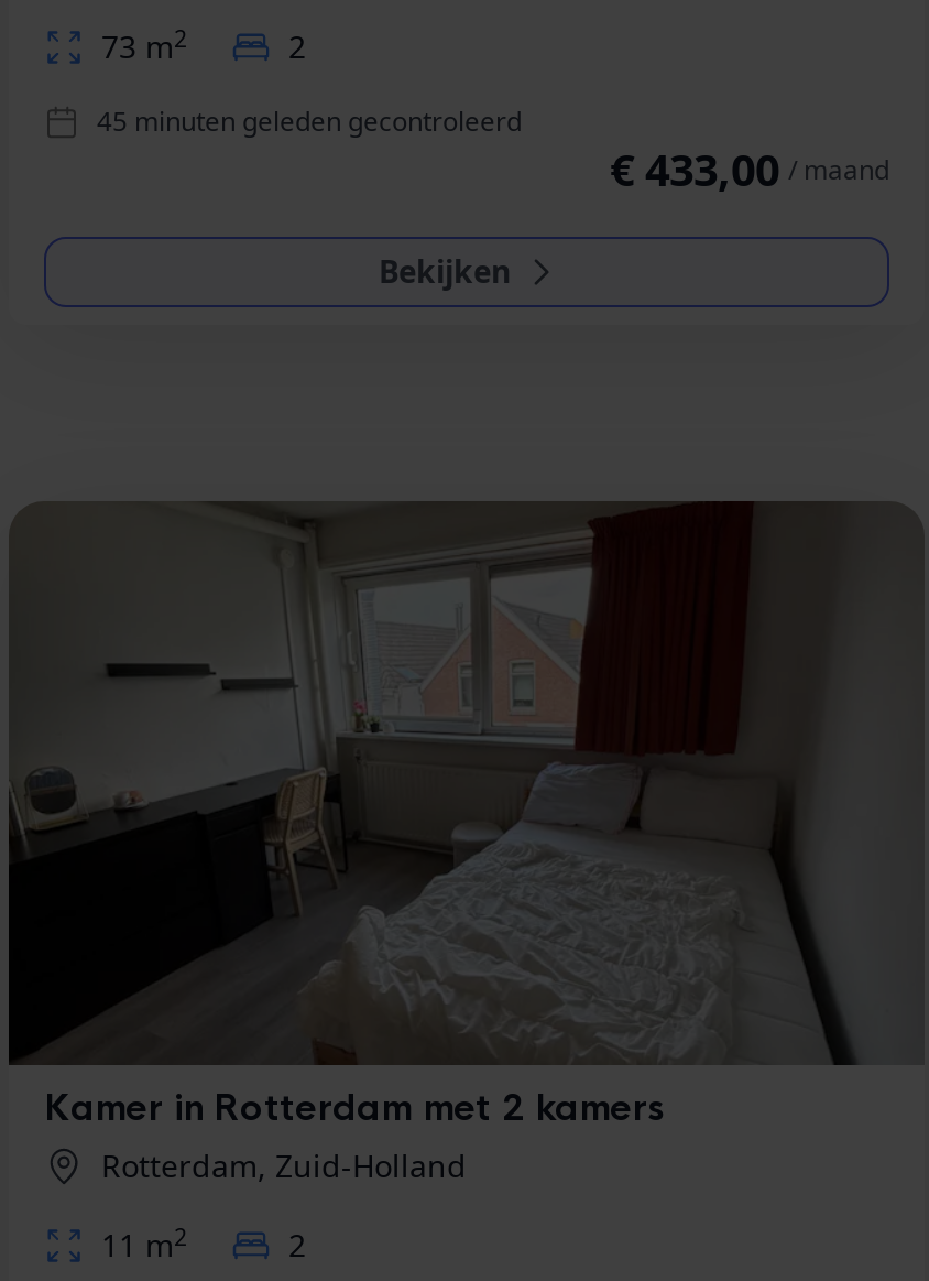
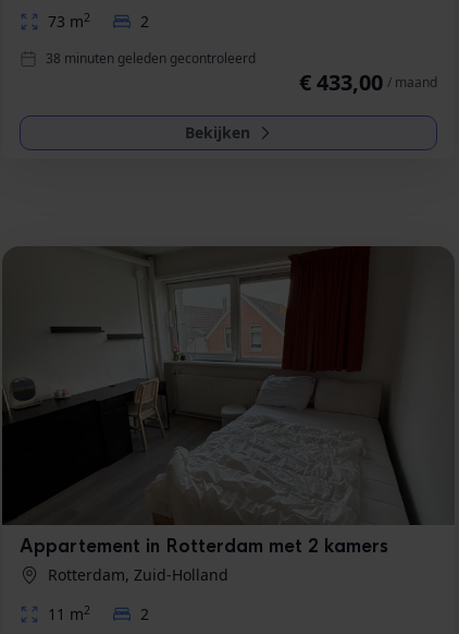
[97,102,522,140] 45 minuten geleden gecontroleerd -> [46,49,256,68] 38 minuten geleden gecontroleerd
[44,1085,665,1131] Kamer in Rotterdam met 2 kamers -> [20,535,388,558] Appartement in Rotterdam met 2 kamers

